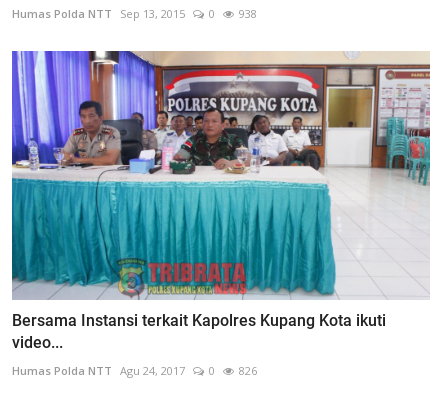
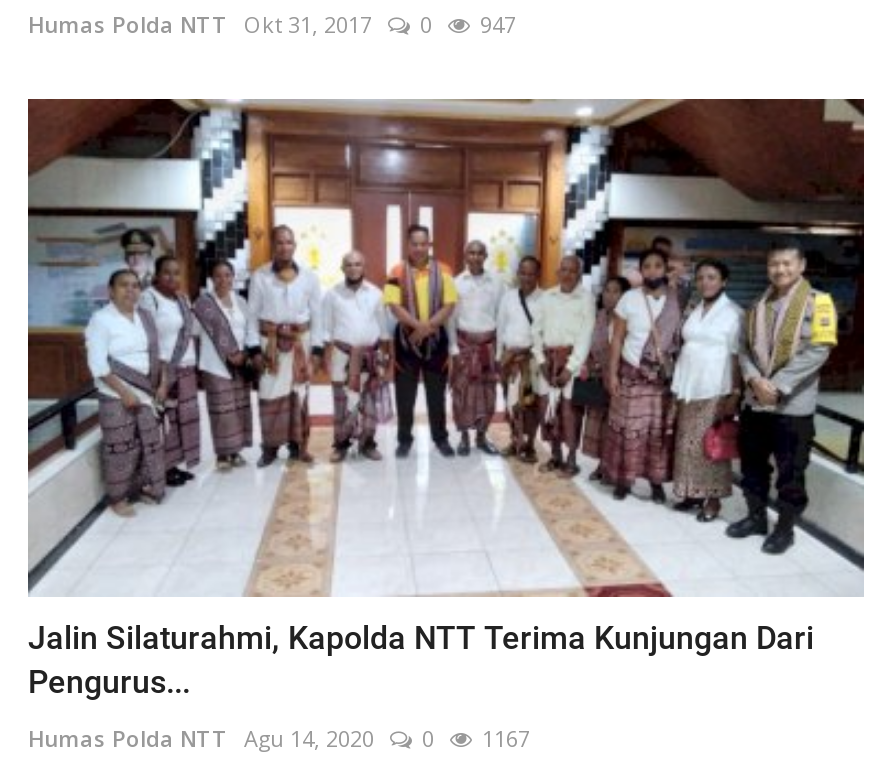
[12,6,185,21] Humas Polda NTT Sep 13, 2015 -> [28,9,372,39] Humas Polda NTT Okt 31, 2017
[239,6,257,21] 938 -> [480,9,516,39] 947
[11,50,431,352] [image] | Bersama Instansi terkait Kapolres Kupang Kota ikuti | video... -> [26,97,866,701] [image] | Jalin Silaturahmi, Kapolda NTT Terima Kunjungan Dari | Pengurus...
[12,363,185,378] Humas Polda NTT Agu 24, 2017 -> [28,723,374,753] Humas Polda NTT Agu 14, 2020
[239,363,257,378] 826 -> [482,723,530,753] 1167

